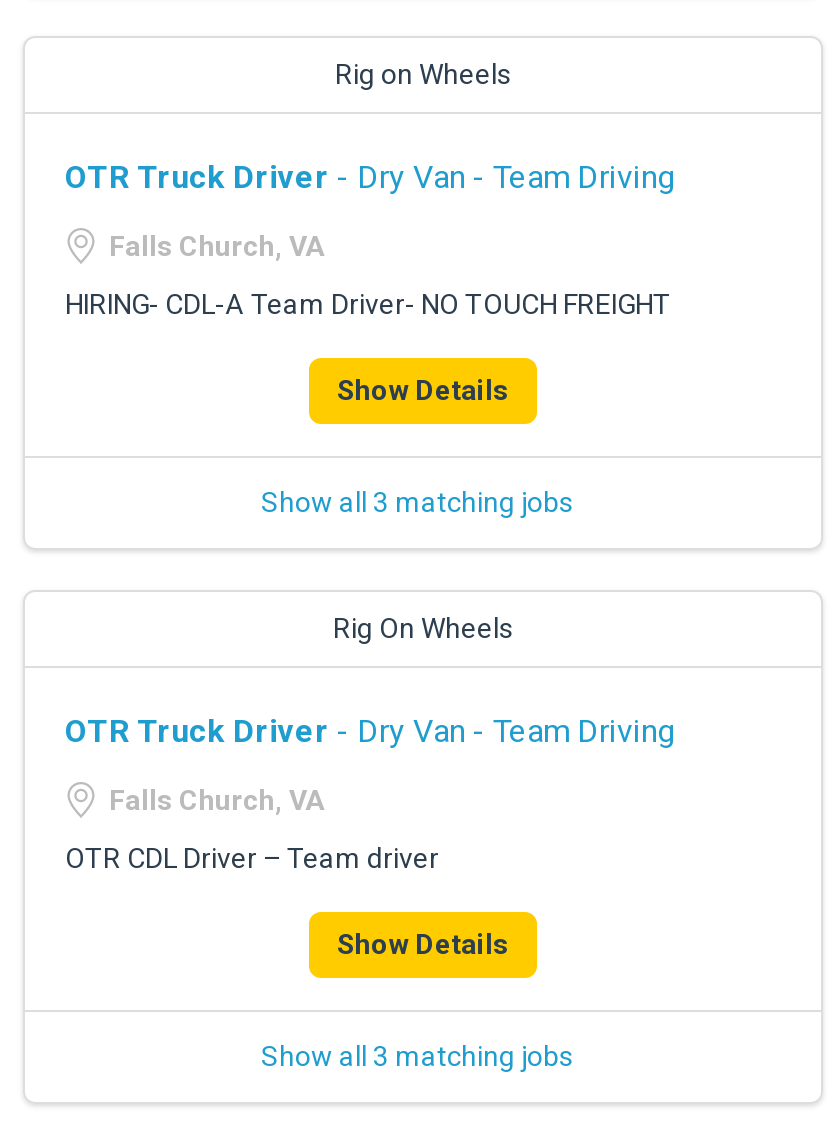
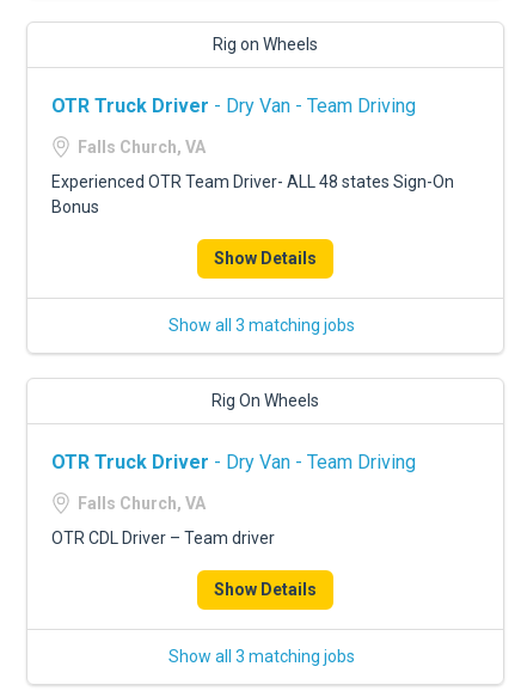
[65,288,671,320] HIRING- CDL-A Team Driver- NO TOUCH FREIGHT -> [51,172,454,216] Experienced OTR Team Driver- ALL 48 states Sign-On | Bonus

